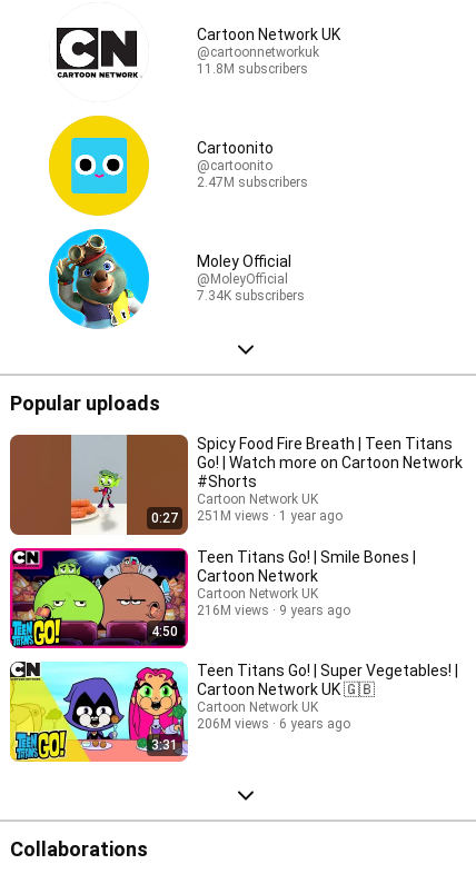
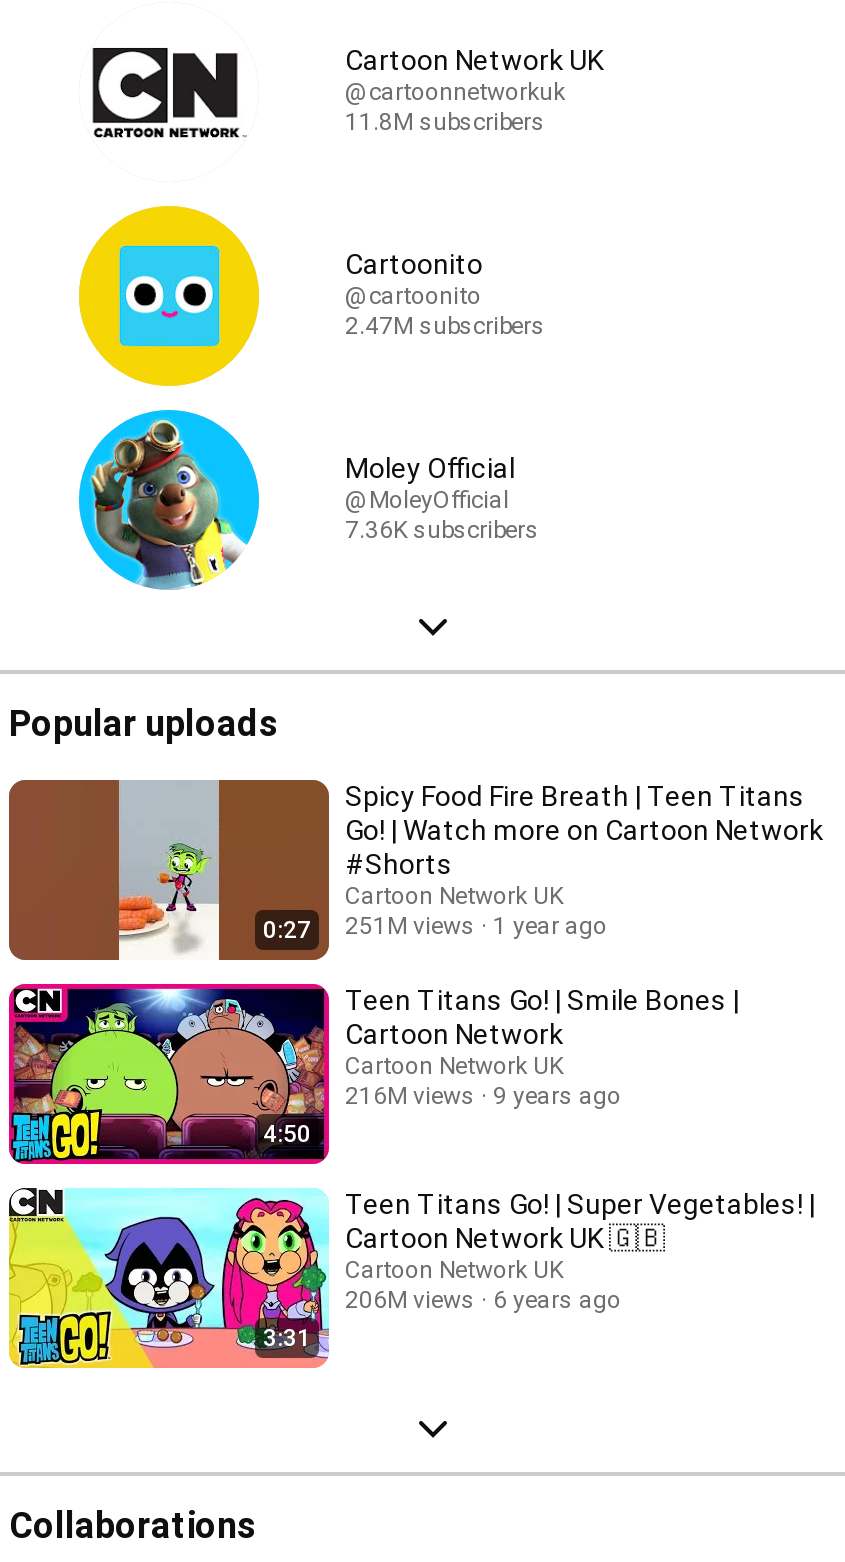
[197,289,305,304] 7.34K subscribers -> [345,517,539,545] 7.36K subscribers

